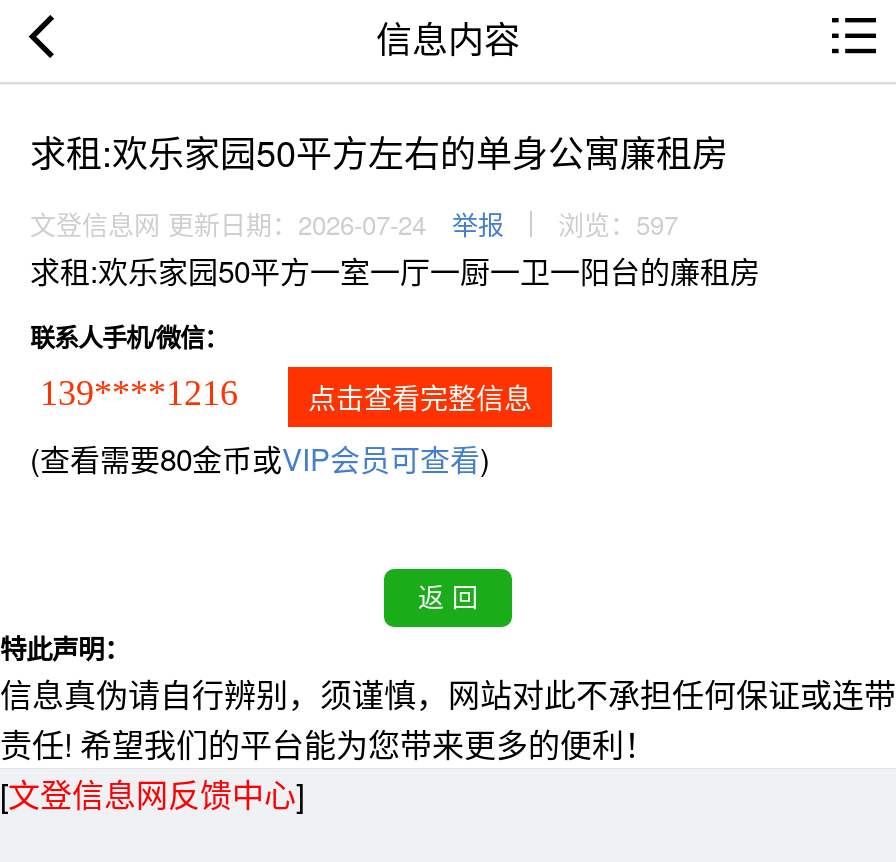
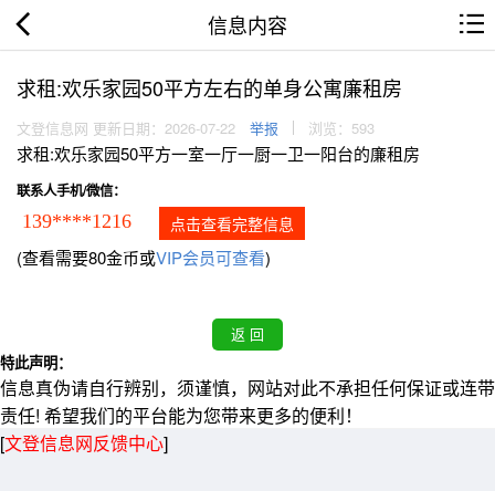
[30,205,426,243] 文登信息网 更新日期：2026-07-24 -> [17,117,235,138] 文登信息网 更新日期：2026-07-22
[558,205,678,243] 浏览：597 -> [308,117,375,138] 浏览：593

